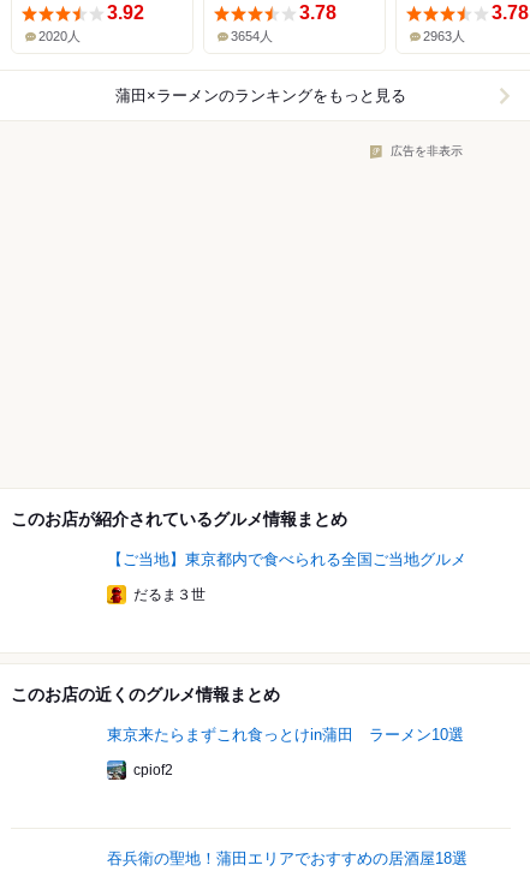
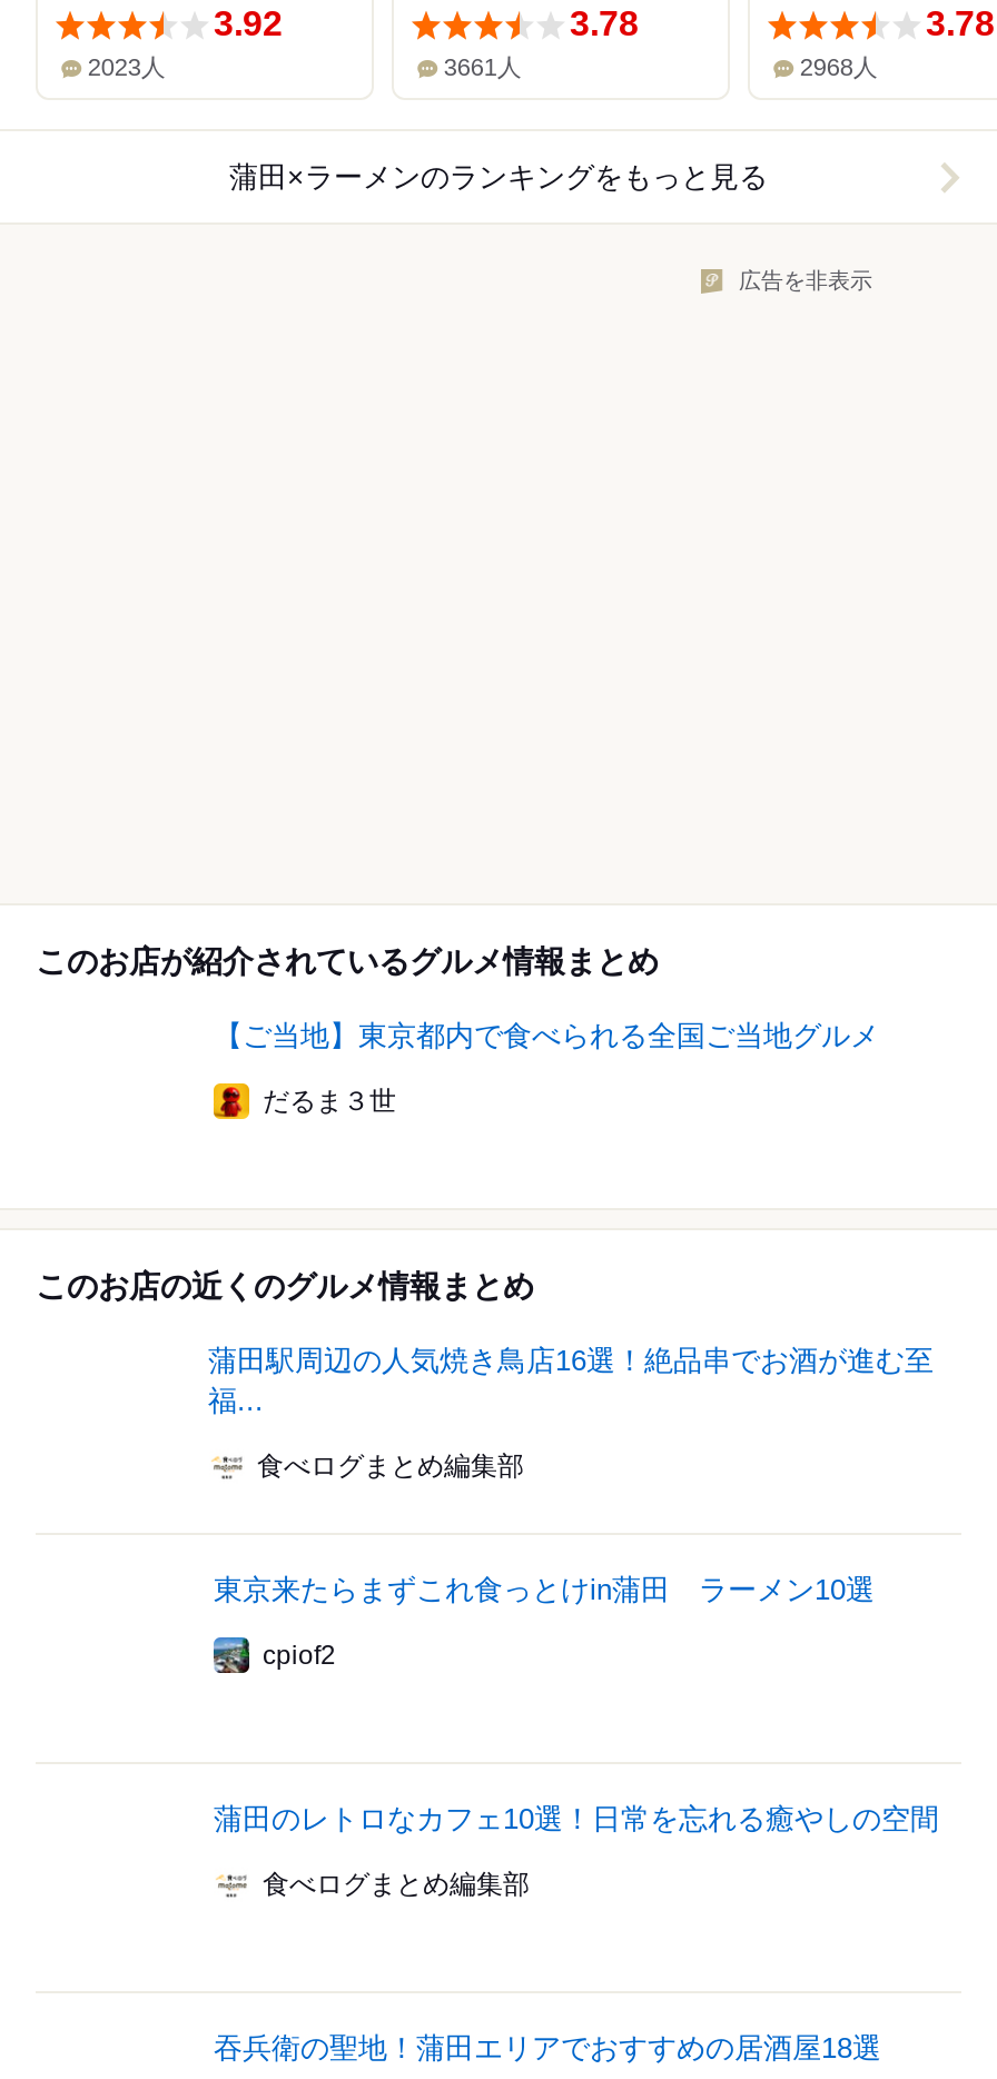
[39,29,81,44] 2020人 -> [88,54,166,81] 2023人
[231,29,273,44] 3654人 -> [444,54,522,81] 3661人
[424,29,466,44] 2963人 -> [800,54,878,81] 2968人
none -> [208,1344,934,1482] 蒲田駅周辺の人気焼き鳥店16選！絶品串でお酒が進む至 | 福... | 食べログまとめ編集部
none -> [214,1803,939,1901] 蒲田のレトロなカフェ10選！日常を忘れる癒やしの空間 | 食べログまとめ編集部

